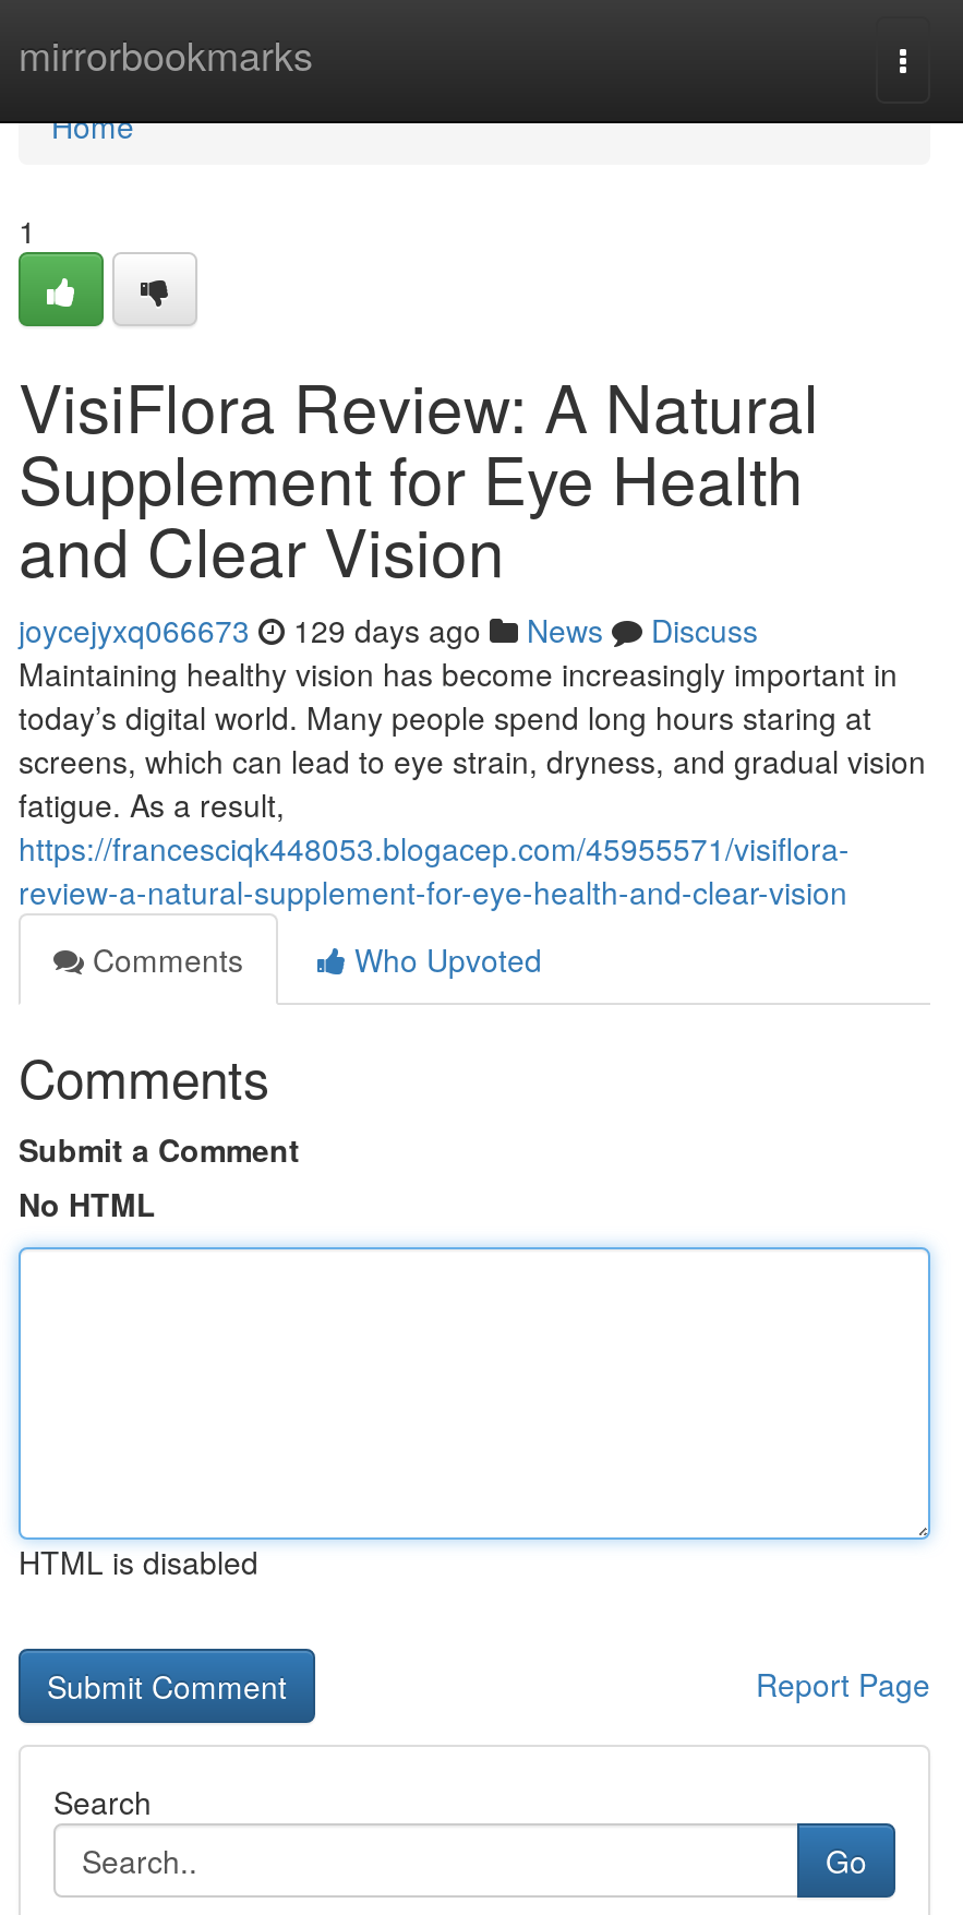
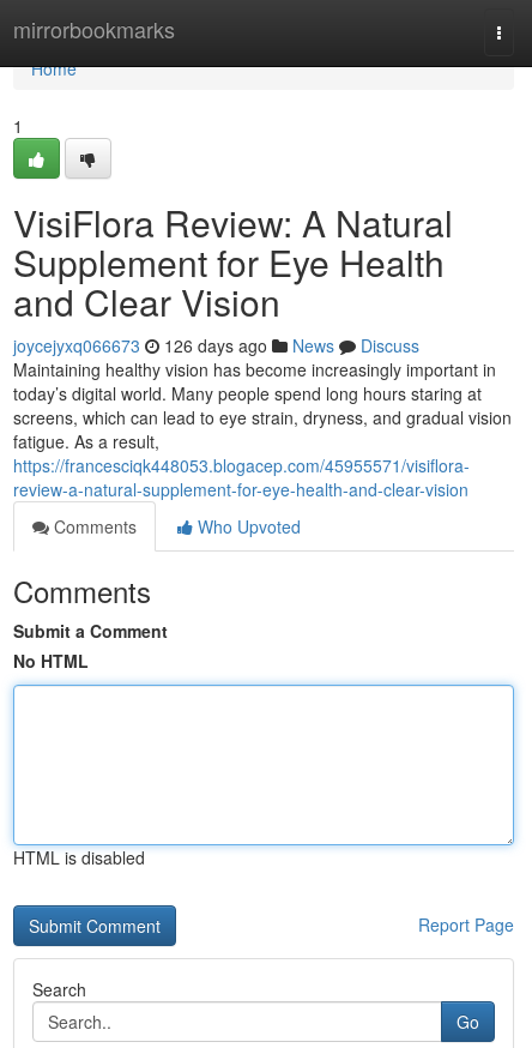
[19,608,758,651] joycejyxq066673 129 days ago News Discuss -> [13,333,419,357] joycejyxq066673 126 days ago News Discuss

